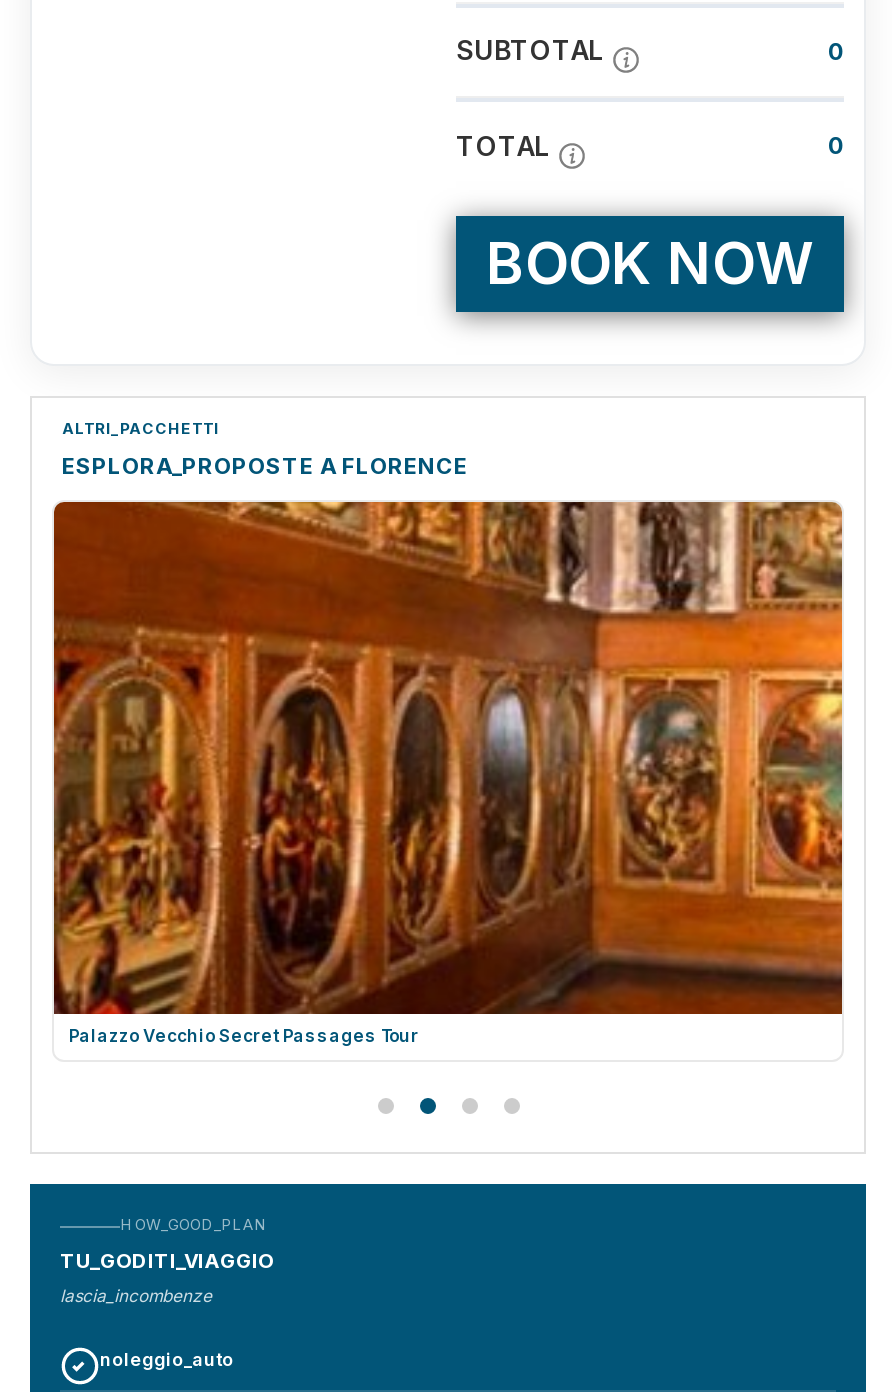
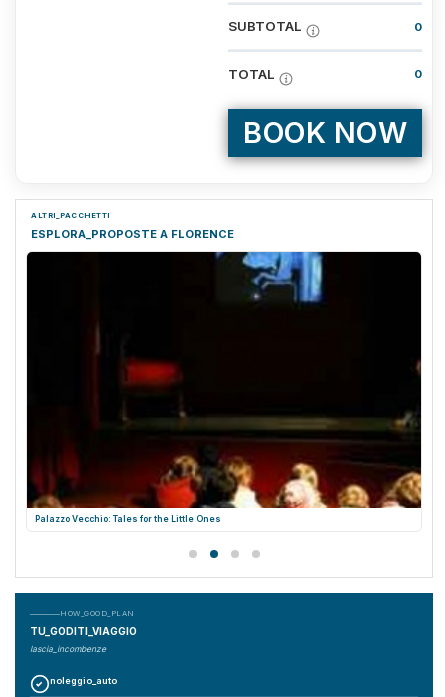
[52,500,844,1046] [image] | Palazzo Vecchio Secret Passages Tour -> [26,251,422,524] [image] | Palazzo Vecchio: Tales for the Little Ones

